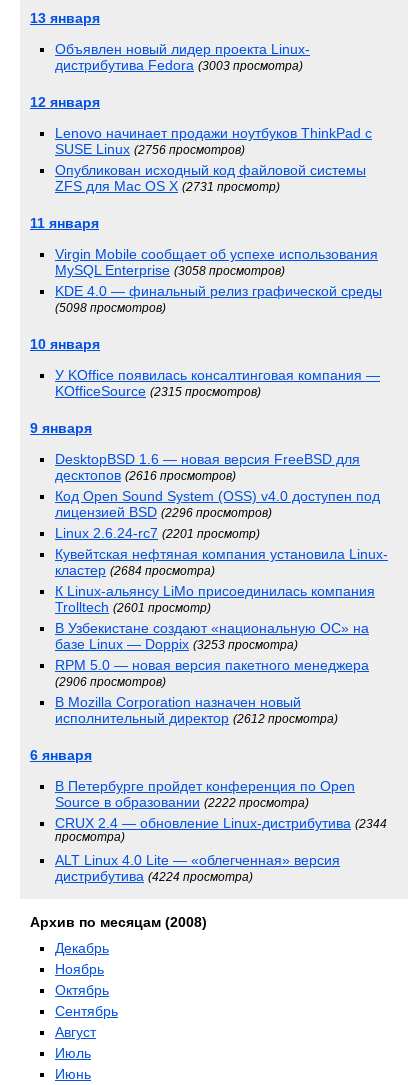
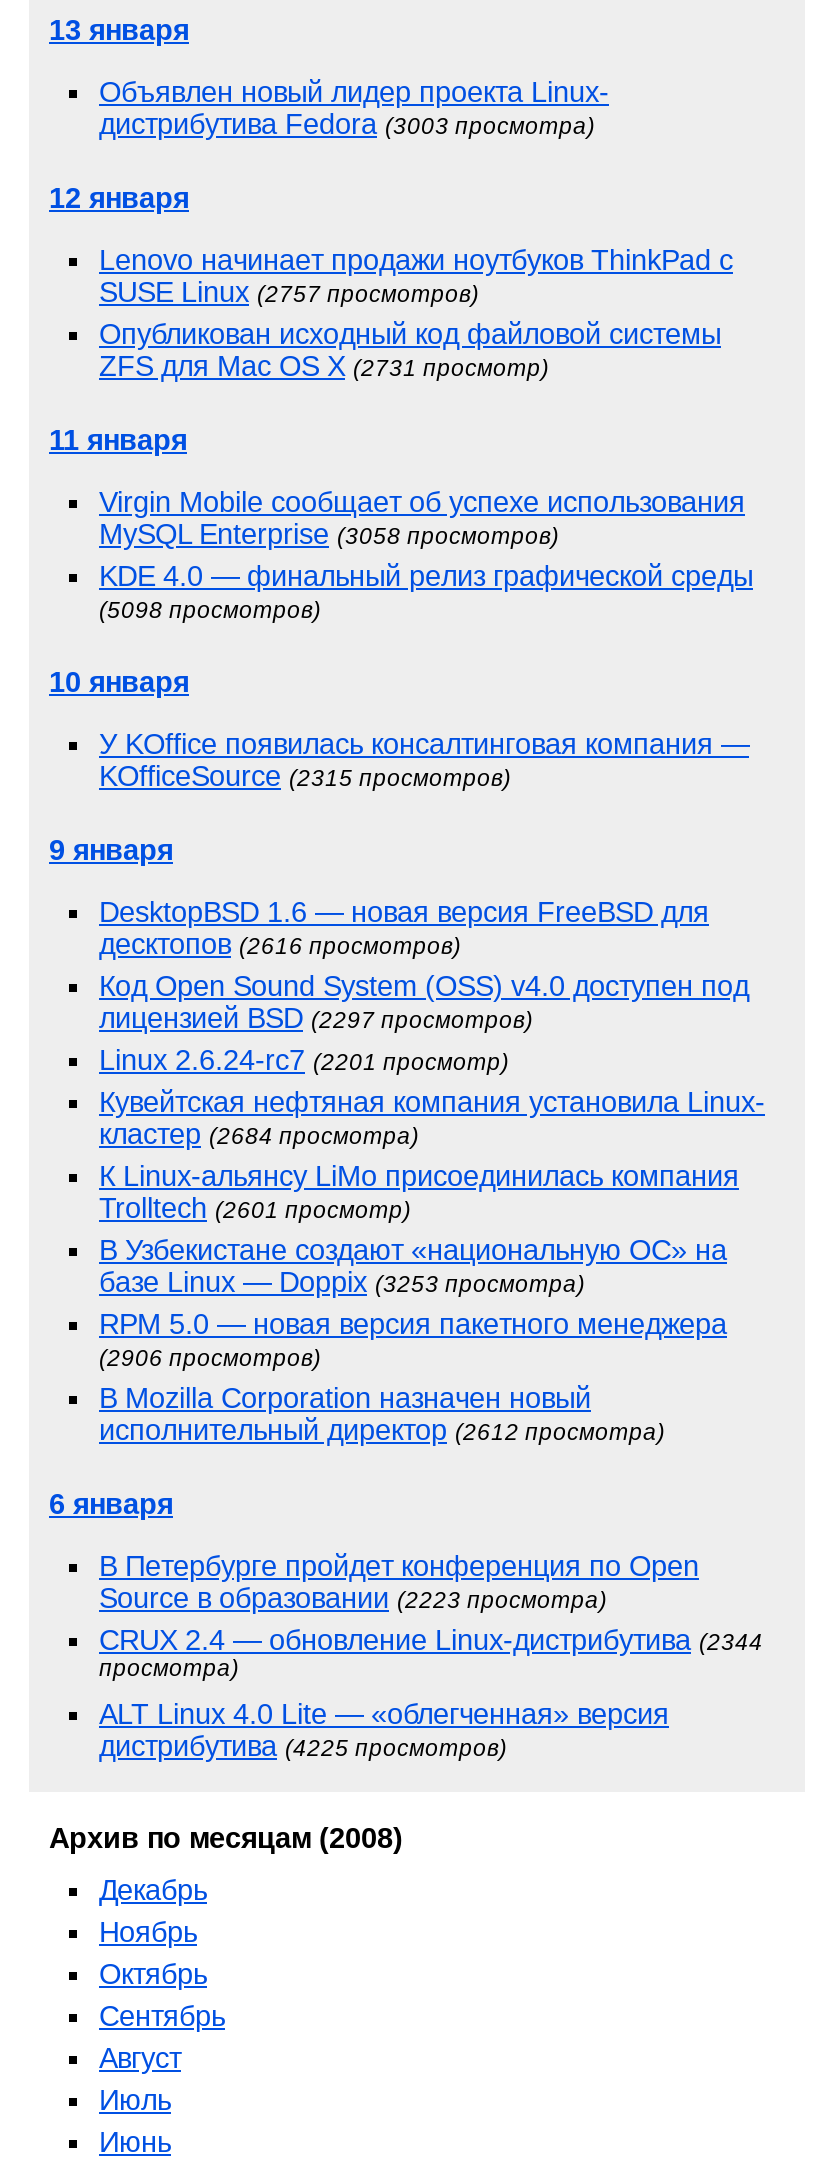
[55,141,245,157] SUSE Linux (2756 просмотров) -> [99,276,479,308] SUSE Linux (2757 просмотров)
[55,504,272,520] лицензией BSD (2296 просмотров) -> [99,1002,533,1034] лицензией BSD (2297 просмотров)
[55,794,309,810] Source в образовании (2222 просмотра) -> [99,1582,607,1614] Source в образовании (2223 просмотра)
[55,868,253,884] дистрибутива (4224 просмотра) -> [99,1730,507,1762] дистрибутива (4225 просмотров)

